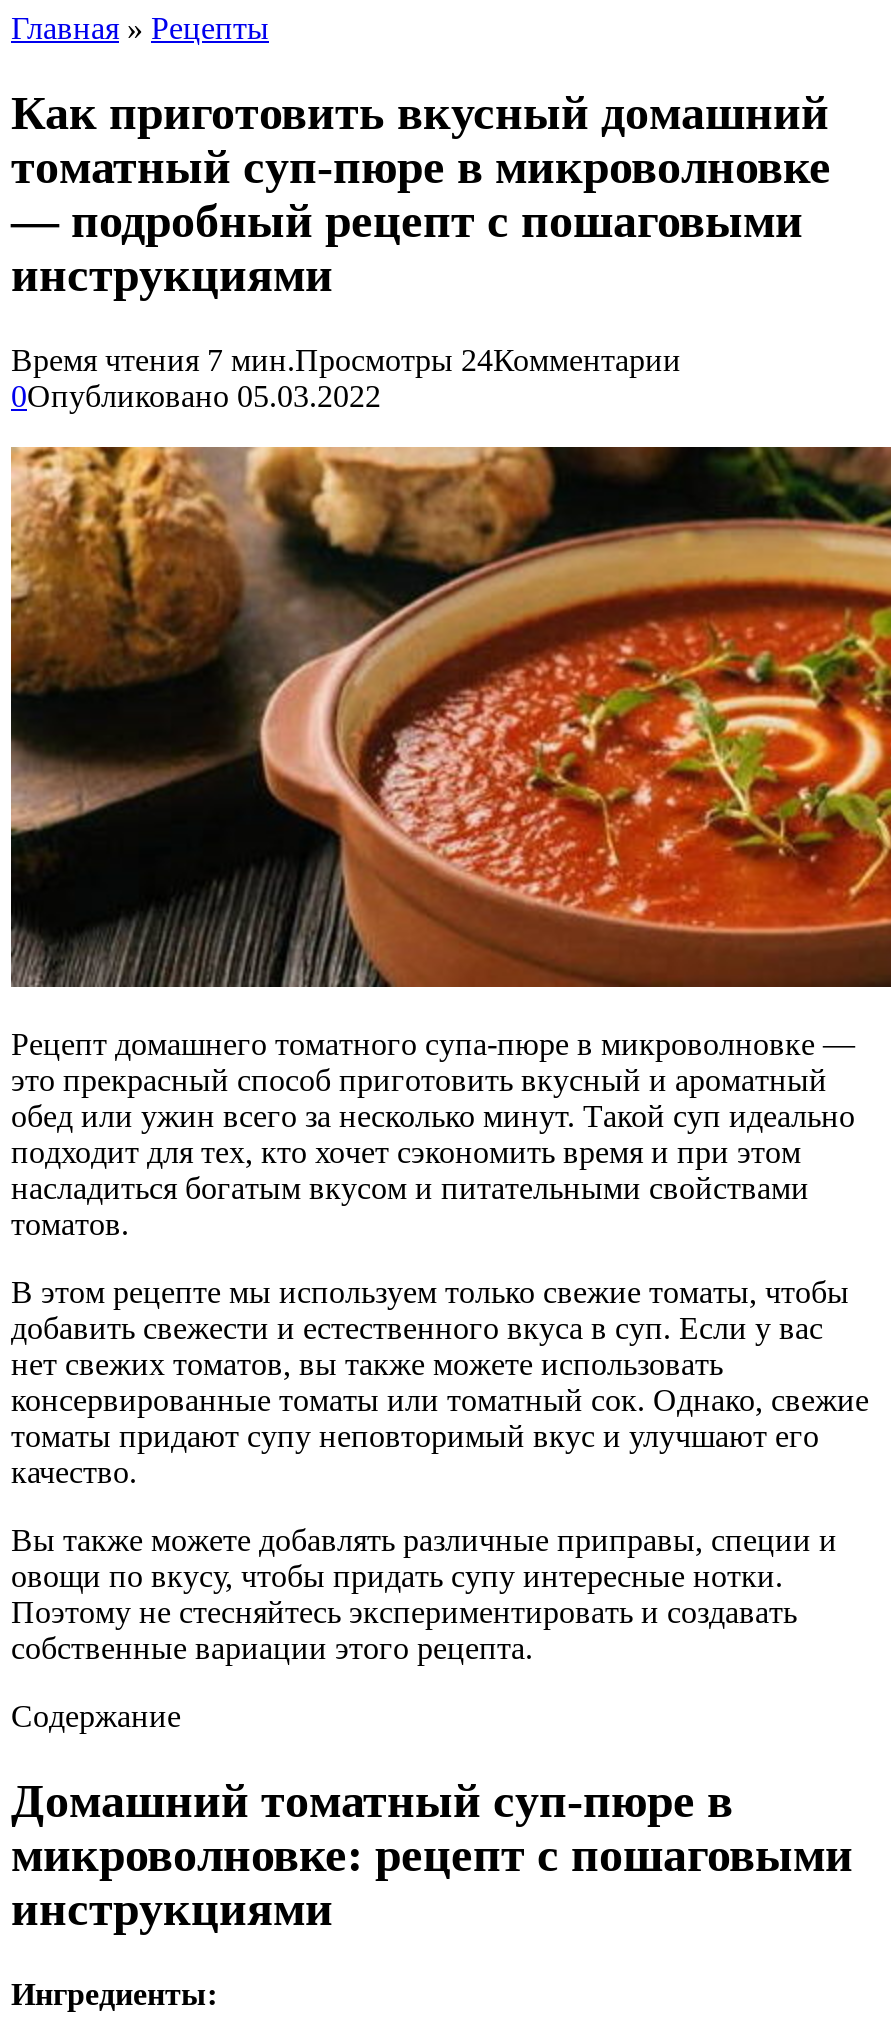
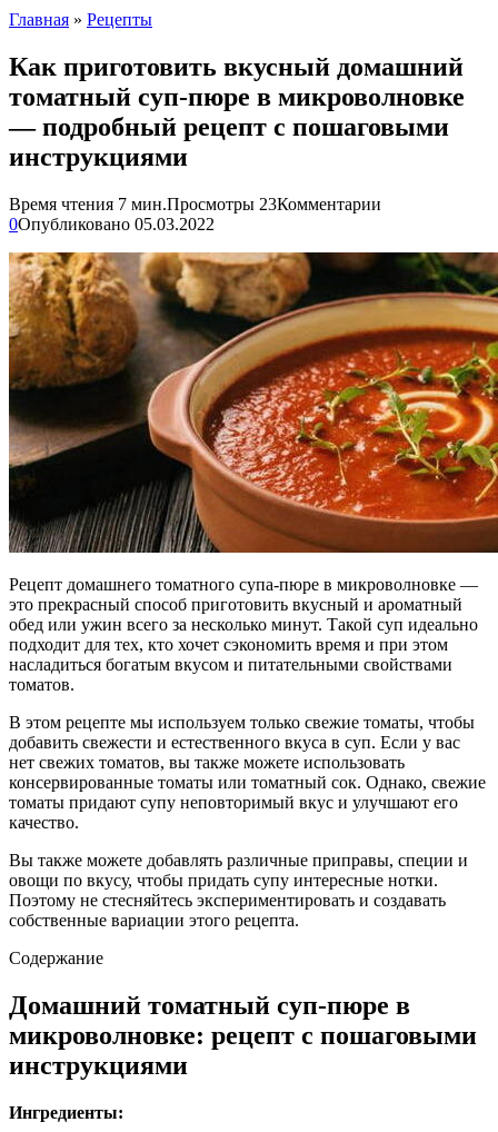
[11,343,681,377] Время чтения 7 мин.Просмотры 24Комментарии -> [9,194,381,213] Время чтения 7 мин.Просмотры 23Комментарии

